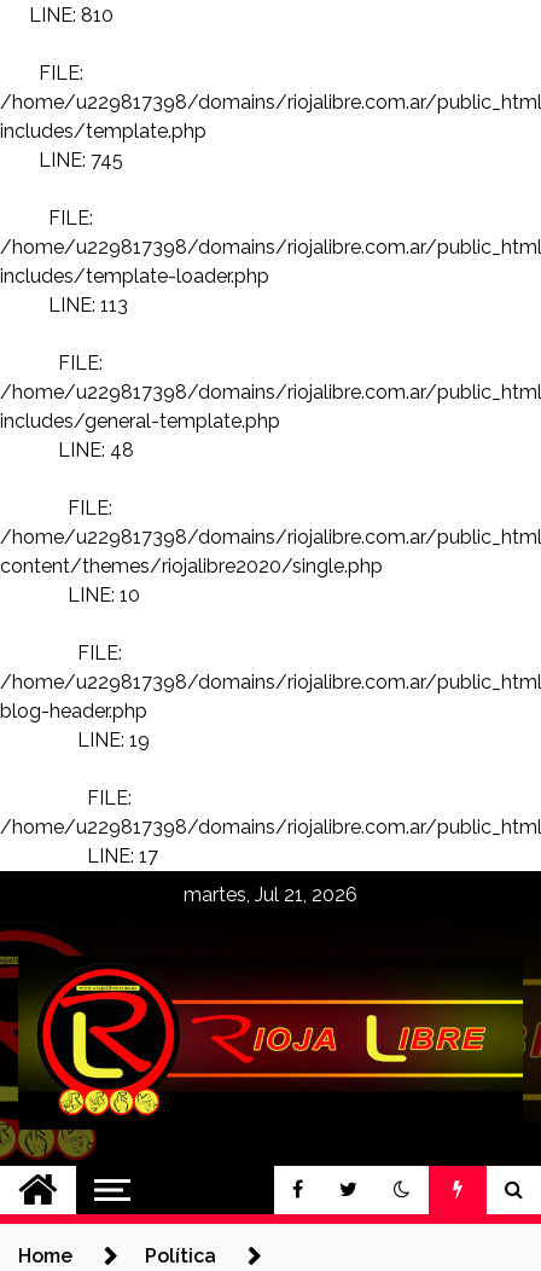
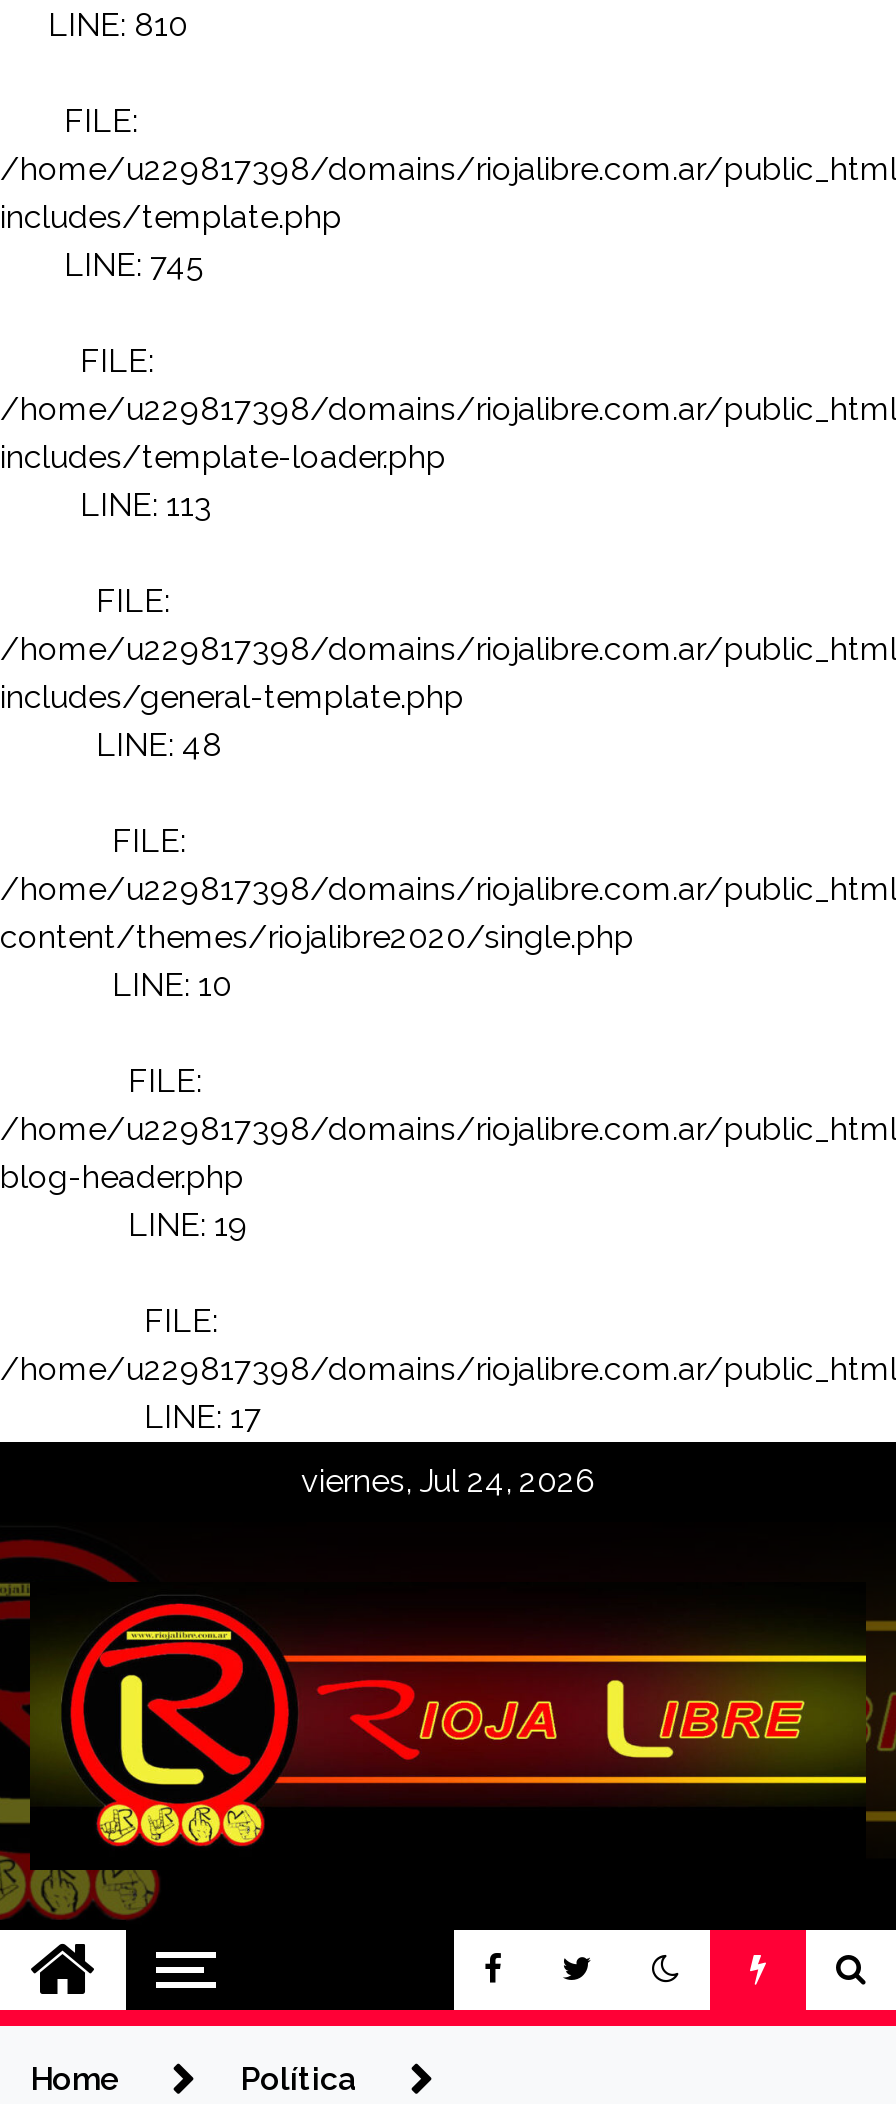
[184,883,357,906] martes, Jul 21, 2026 -> [301,1462,595,1500] viernes, Jul 24, 2026

